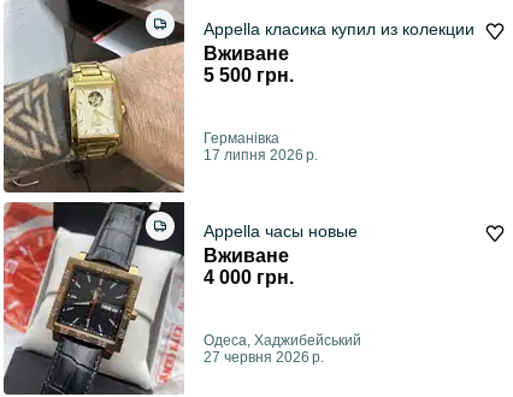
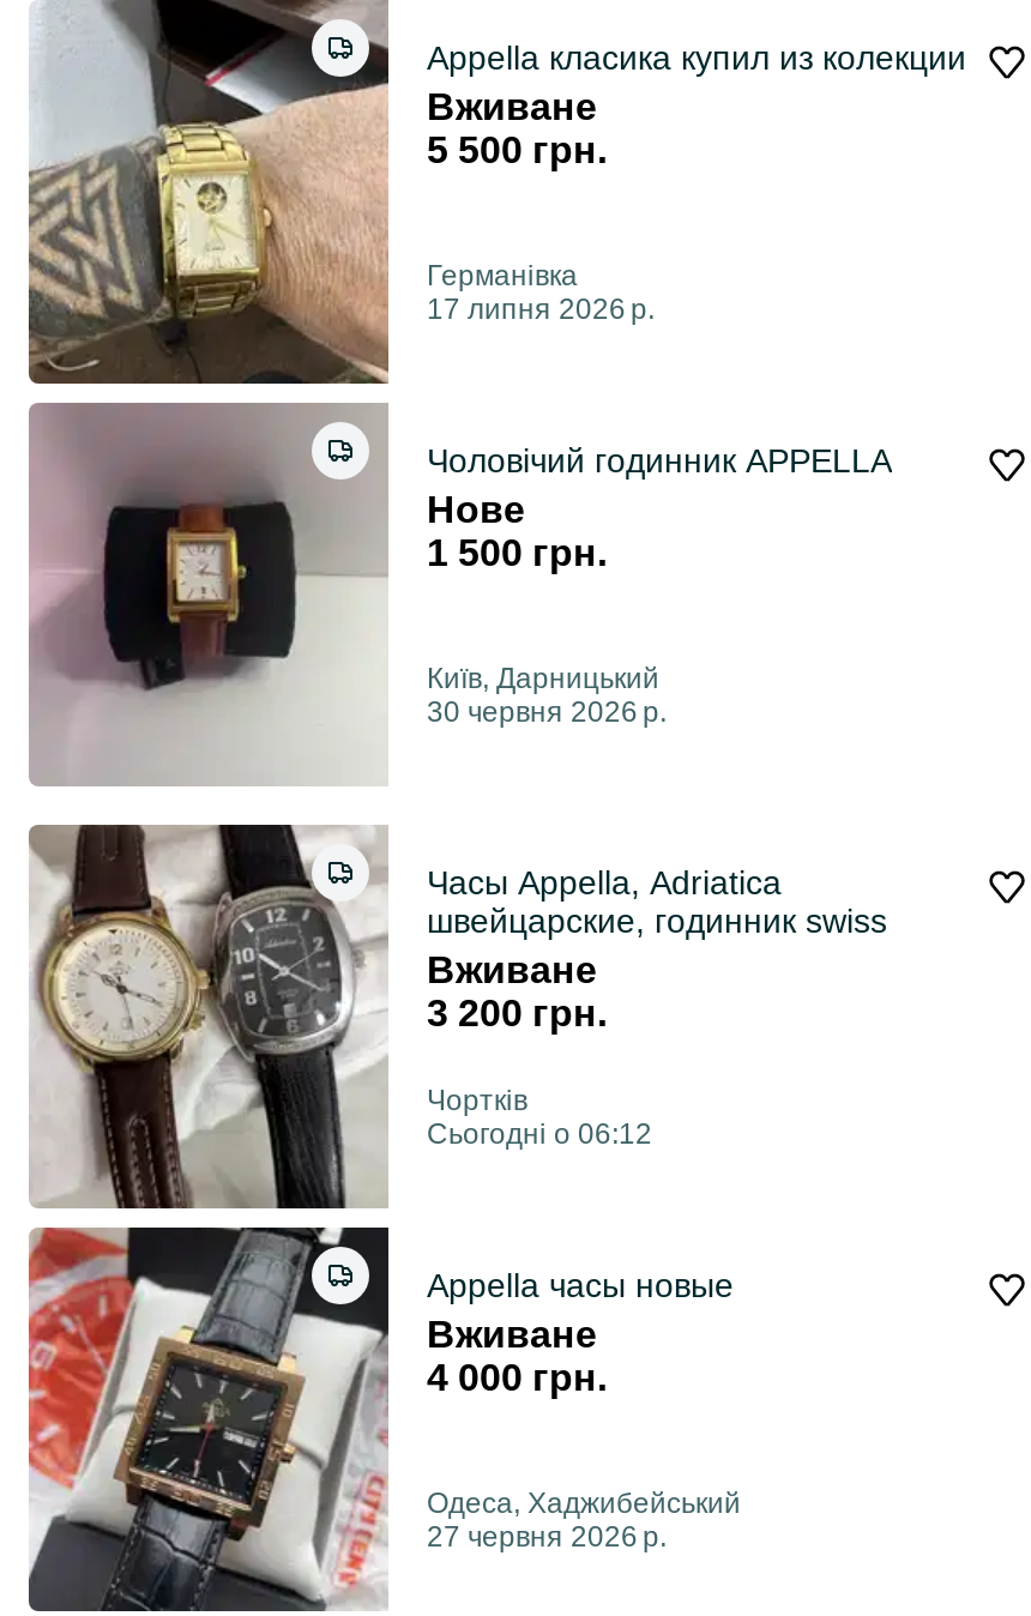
none -> [29,403,892,784] [image] | Чоловічий годинник APPELLA | Нове | 1 500 грн. | Київ, Дарницький | 30 червня 2026 р.
none -> [29,822,887,1208] [image] | Часы Appella, Adriatica | швейцарские, годинник swiss | Вживане | 3 200 грн. | Чортків | Сьогодні о 06:12

